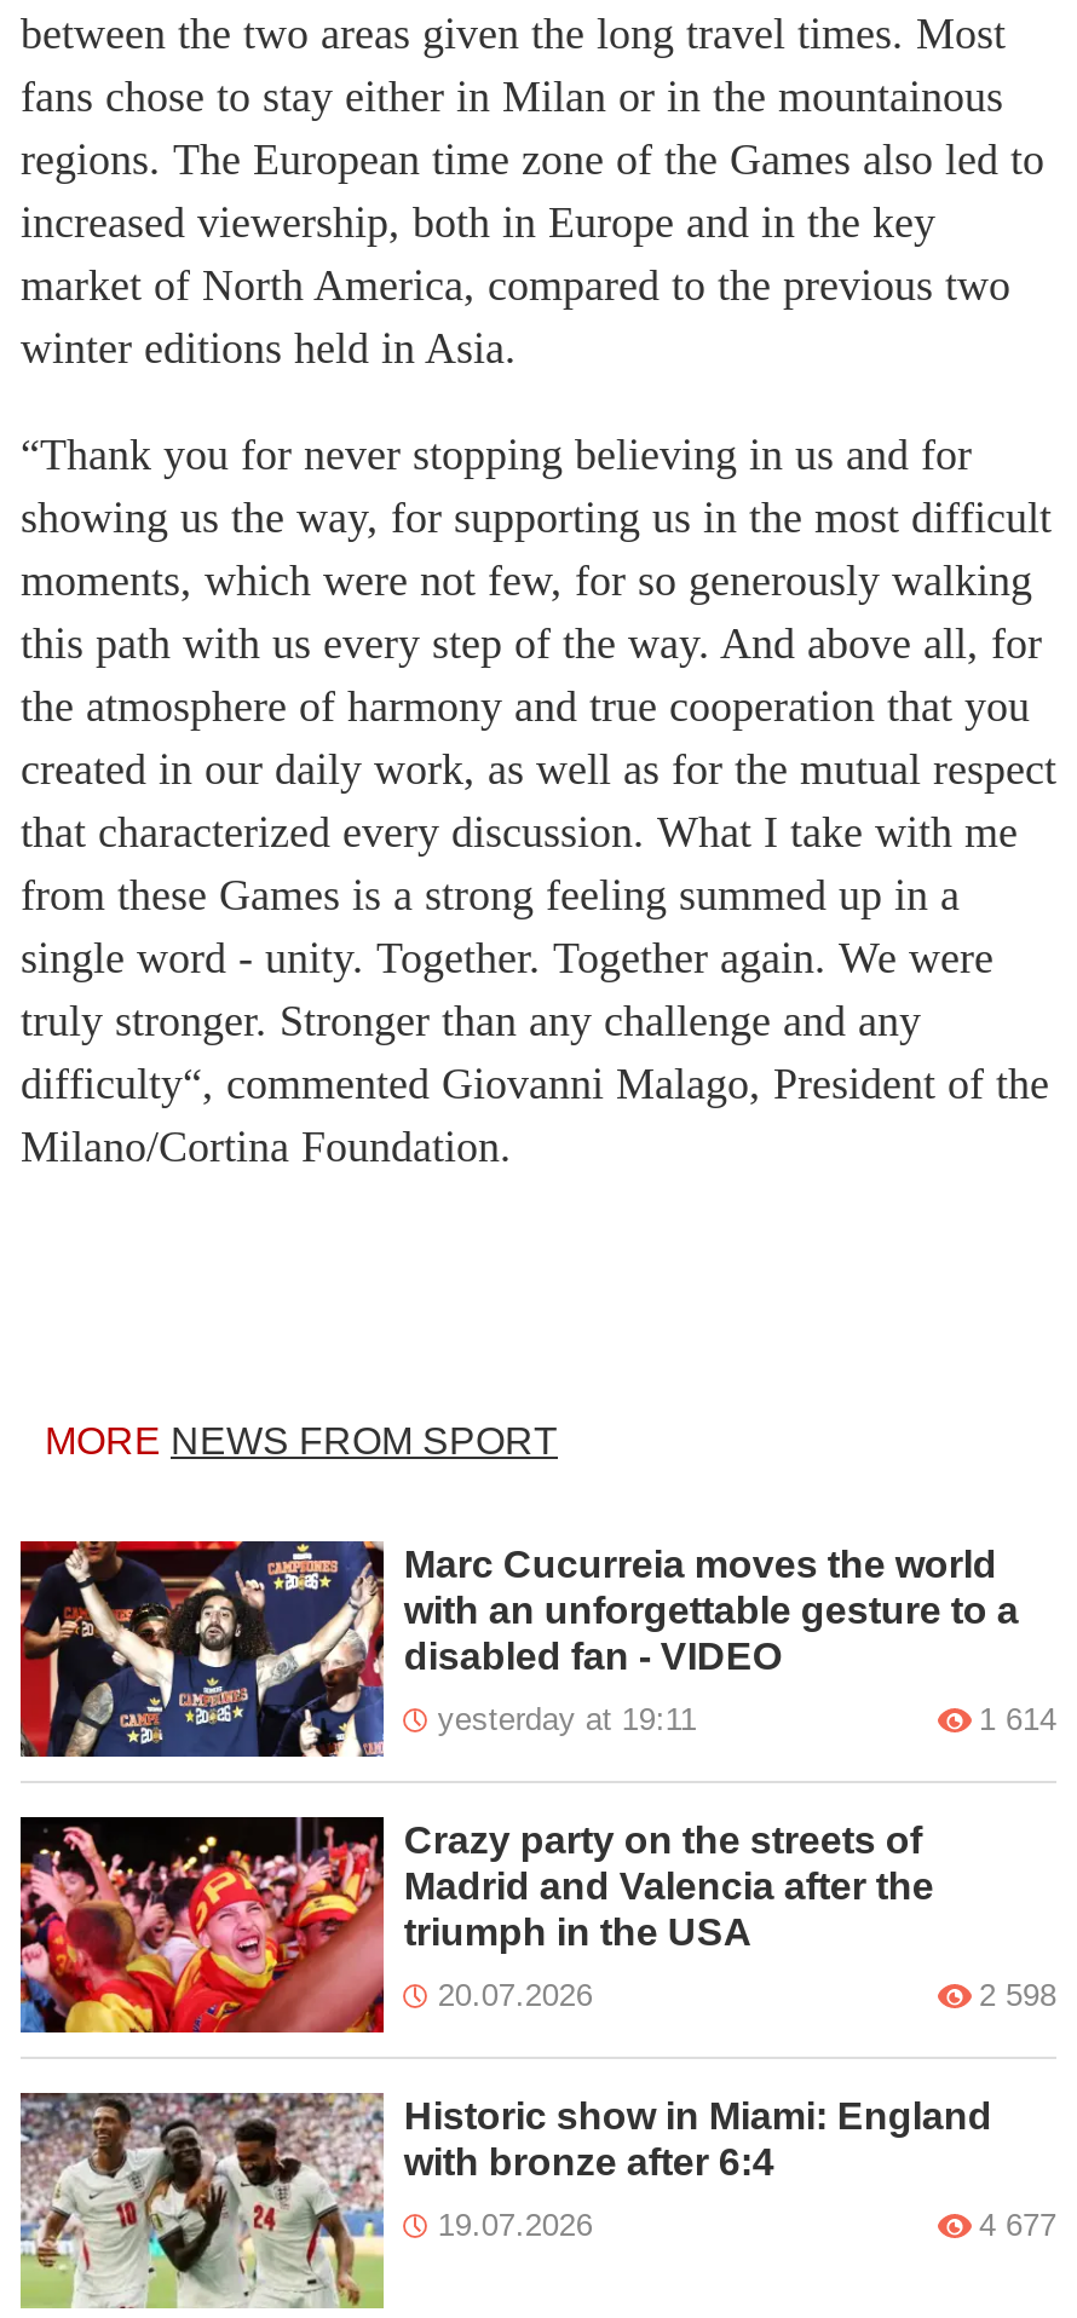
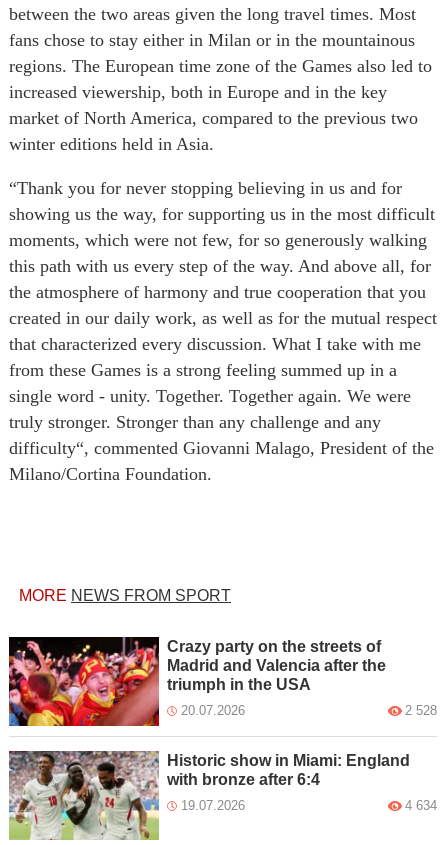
[18,1539,1056,1759] [image] | Marc Cucurreia moves the world | with an unforgettable gesture to a | disabled fan - VIDEO | yesterday at 19:11 | 1 614 -> none
[979,1977,1056,2013] 2 598 -> [405,703,437,718] 2 528
[979,2207,1056,2243] 4 677 -> [405,798,437,813] 4 634

